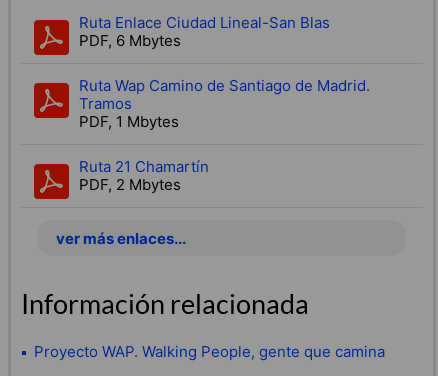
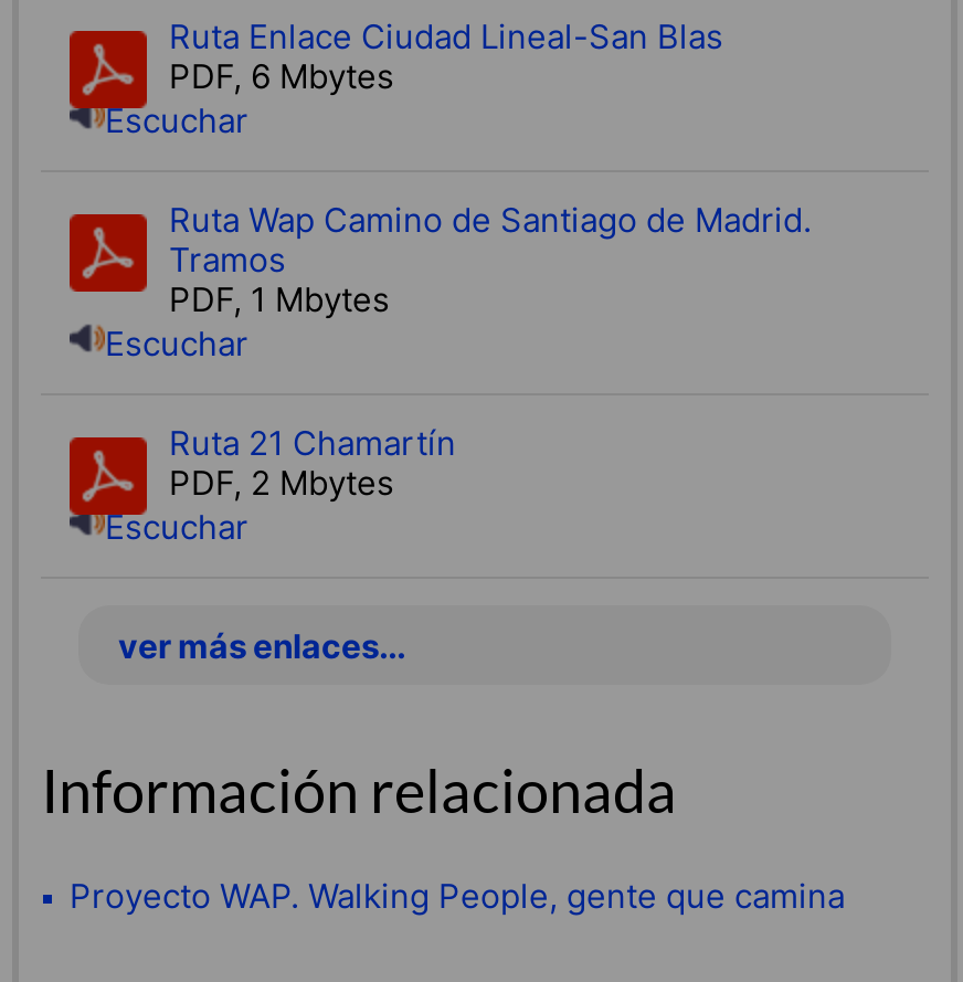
none -> [105,100,248,142] Escuchar
none -> [105,323,248,365] Escuchar
none -> [105,507,248,549] Escuchar

